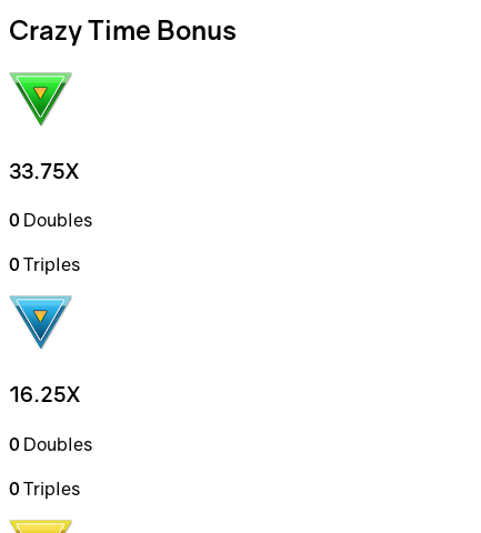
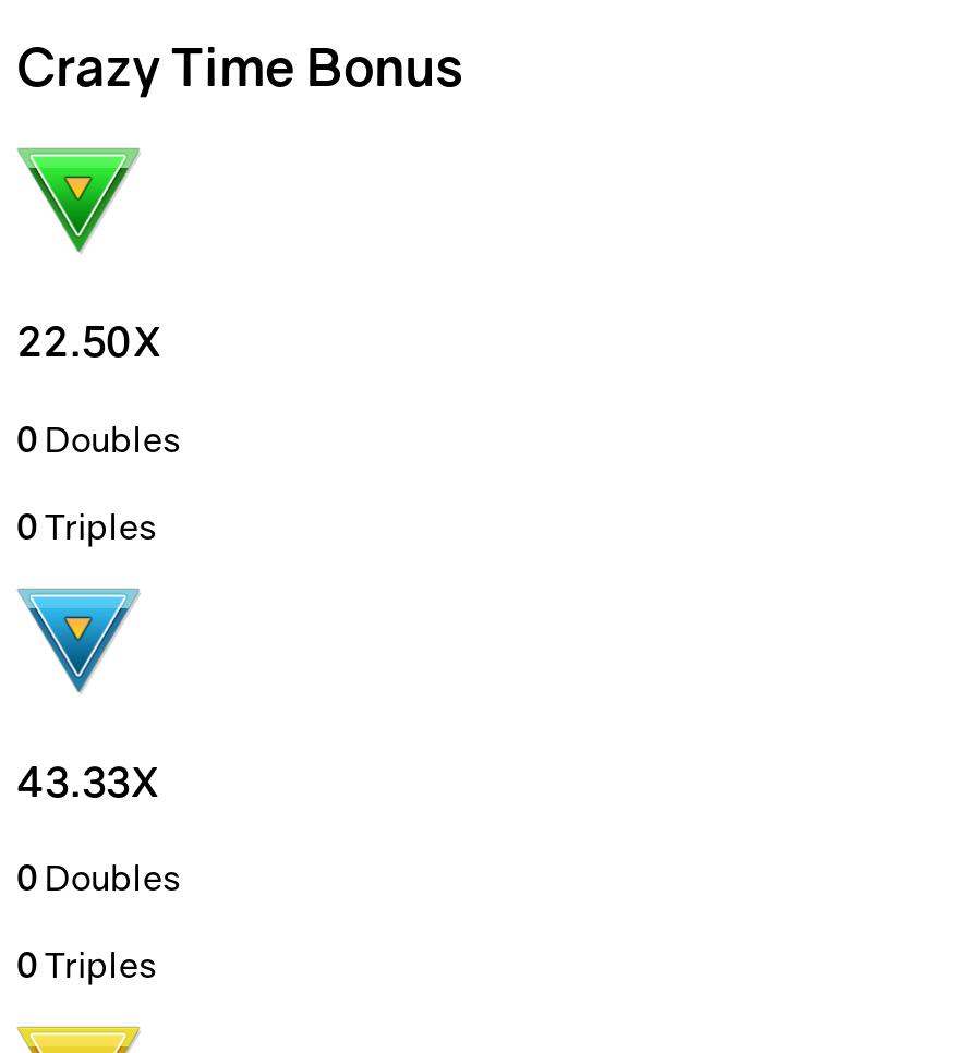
[9,158,80,183] 33.75X -> [16,317,162,365] 22.50X
[9,382,81,407] 16.25X -> [16,757,160,805] 43.33X

